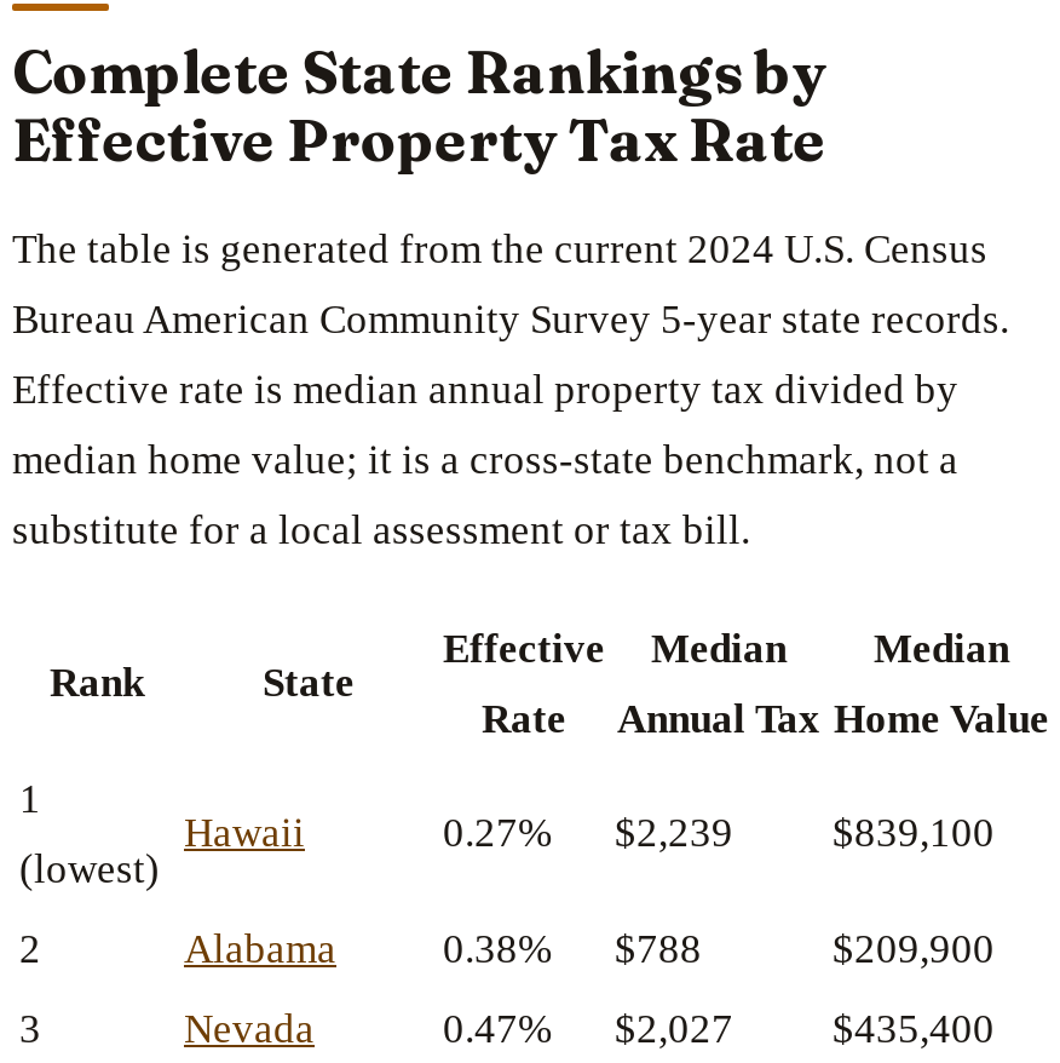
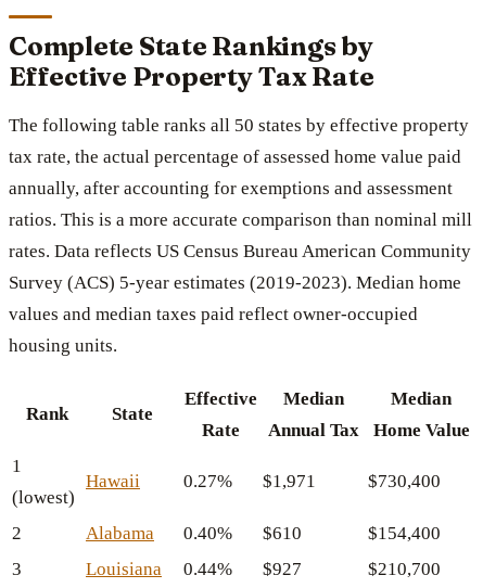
[12,227,1009,554] The table is generated from the current 2024 U.S. Census | Bureau American Community Survey 5-year state records. | Effective rate is median annual property tax divided by | median home value; it is a cross-state benchmark, not a | substitute for a local assessment or tax bill. -> [9,115,472,356] The following table ranks all 50 states by effective property | tax rate, the actual percentage of assessed home value paid | annually, after accounting for exemptions and assessment | ratios. This is a more accurate comparison than nominal mill | rates. Data reflects US Census Bureau American Community | Survey (ACS) 5-year estimates (2019-2023). Median home | values and median taxes paid reflect owner-occupied | housing units.
[443,810,733,856] 0.27% $2,239 -> [183,471,316,492] 0.27% $1,971
[833,810,995,856] $839,100 -> [368,471,441,492] $730,400
[443,926,552,972] 0.38% -> [183,523,232,544] 0.40%
[615,926,702,972] $788 -> [263,523,302,544] $610
[833,926,995,972] $209,900 -> [368,523,441,544] $154,400
[184,1006,995,1052] Nevada | 0.47% | $2,027 | $435,400 -> [86,559,441,579] Louisiana | 0.44% | $927 | $210,700

